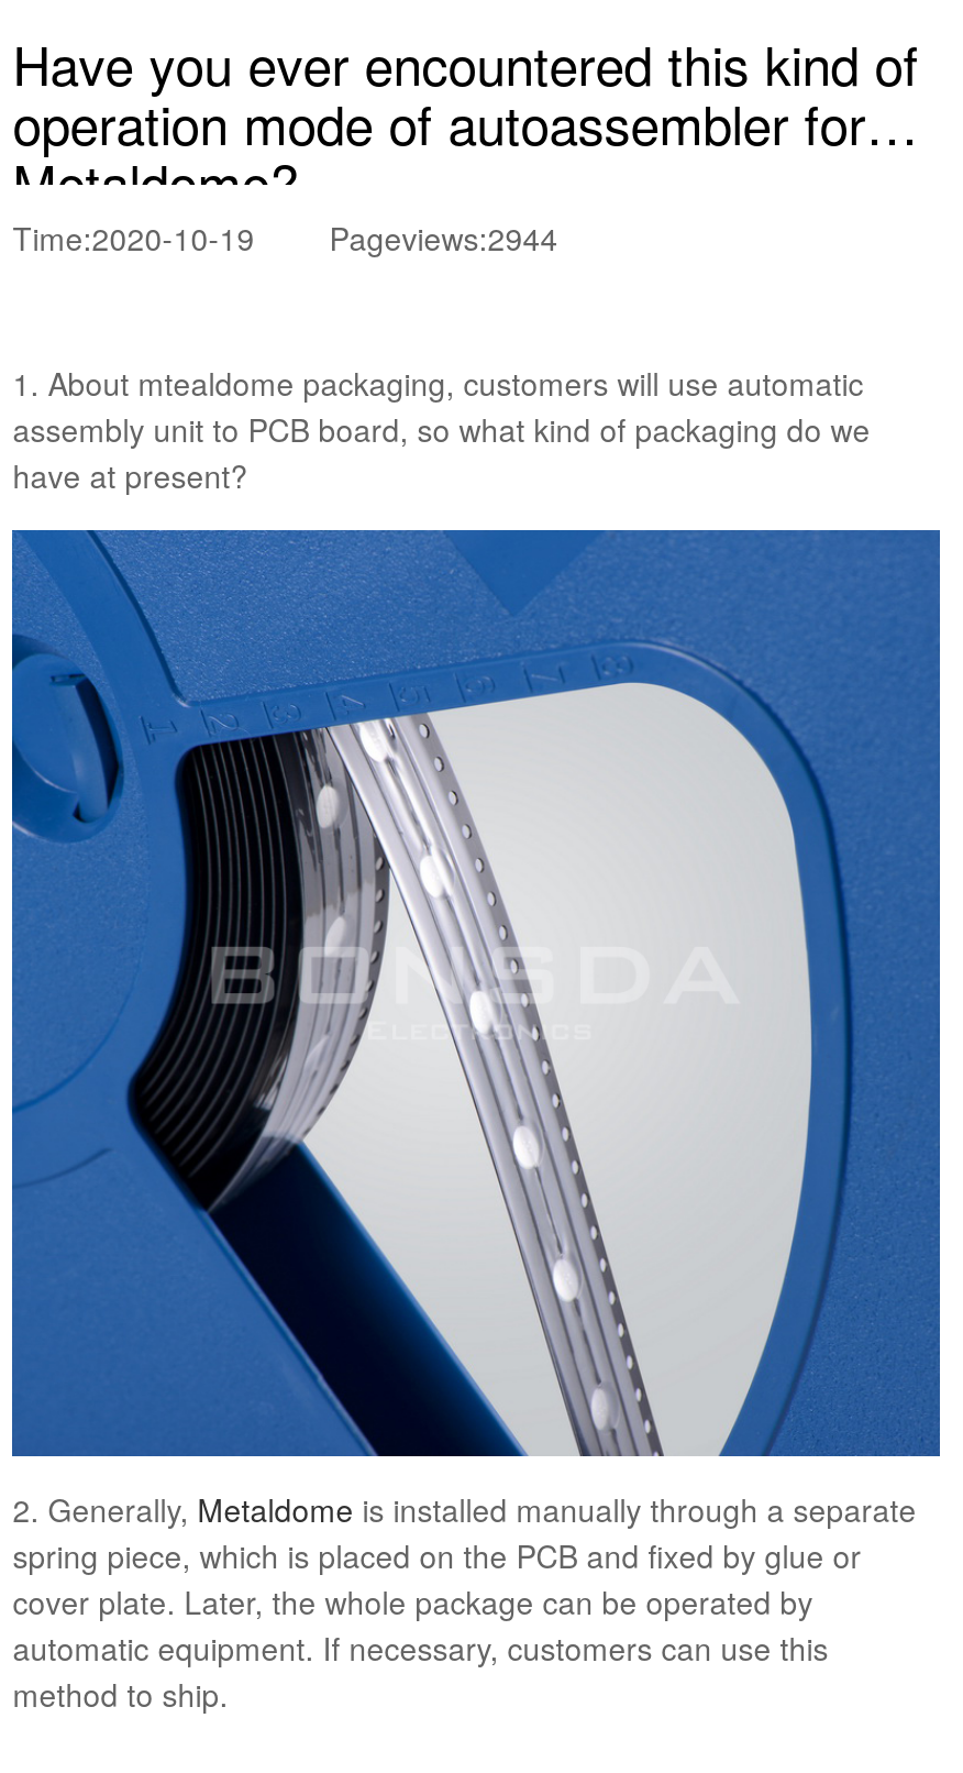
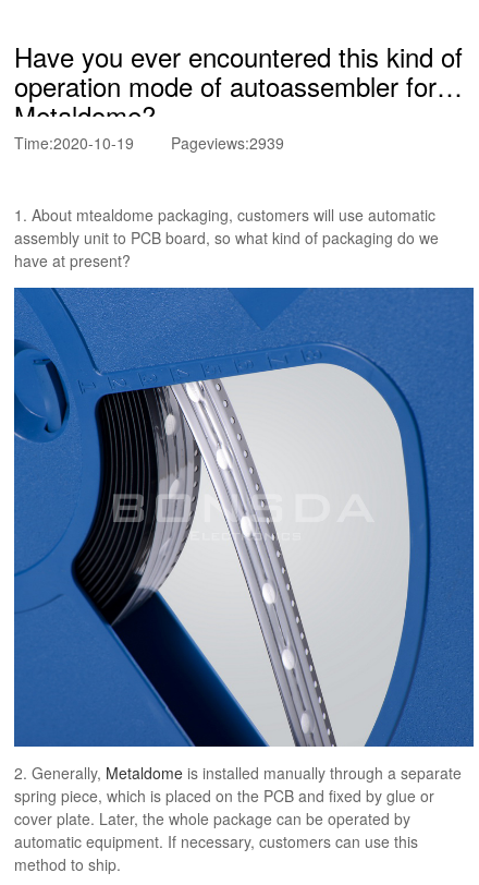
[13,216,558,260] Time:2020-10-19 Pageviews:2944 -> [14,132,284,154] Time:2020-10-19 Pageviews:2939

